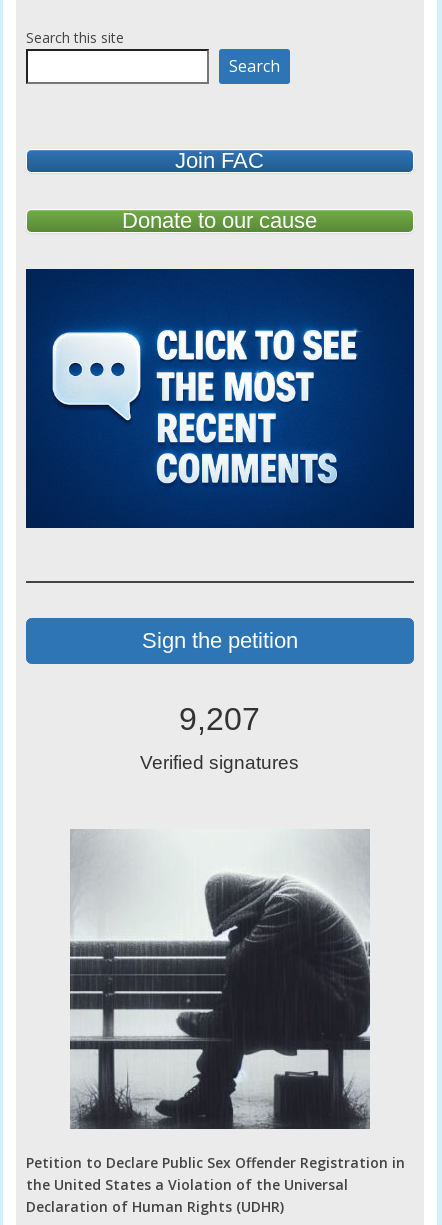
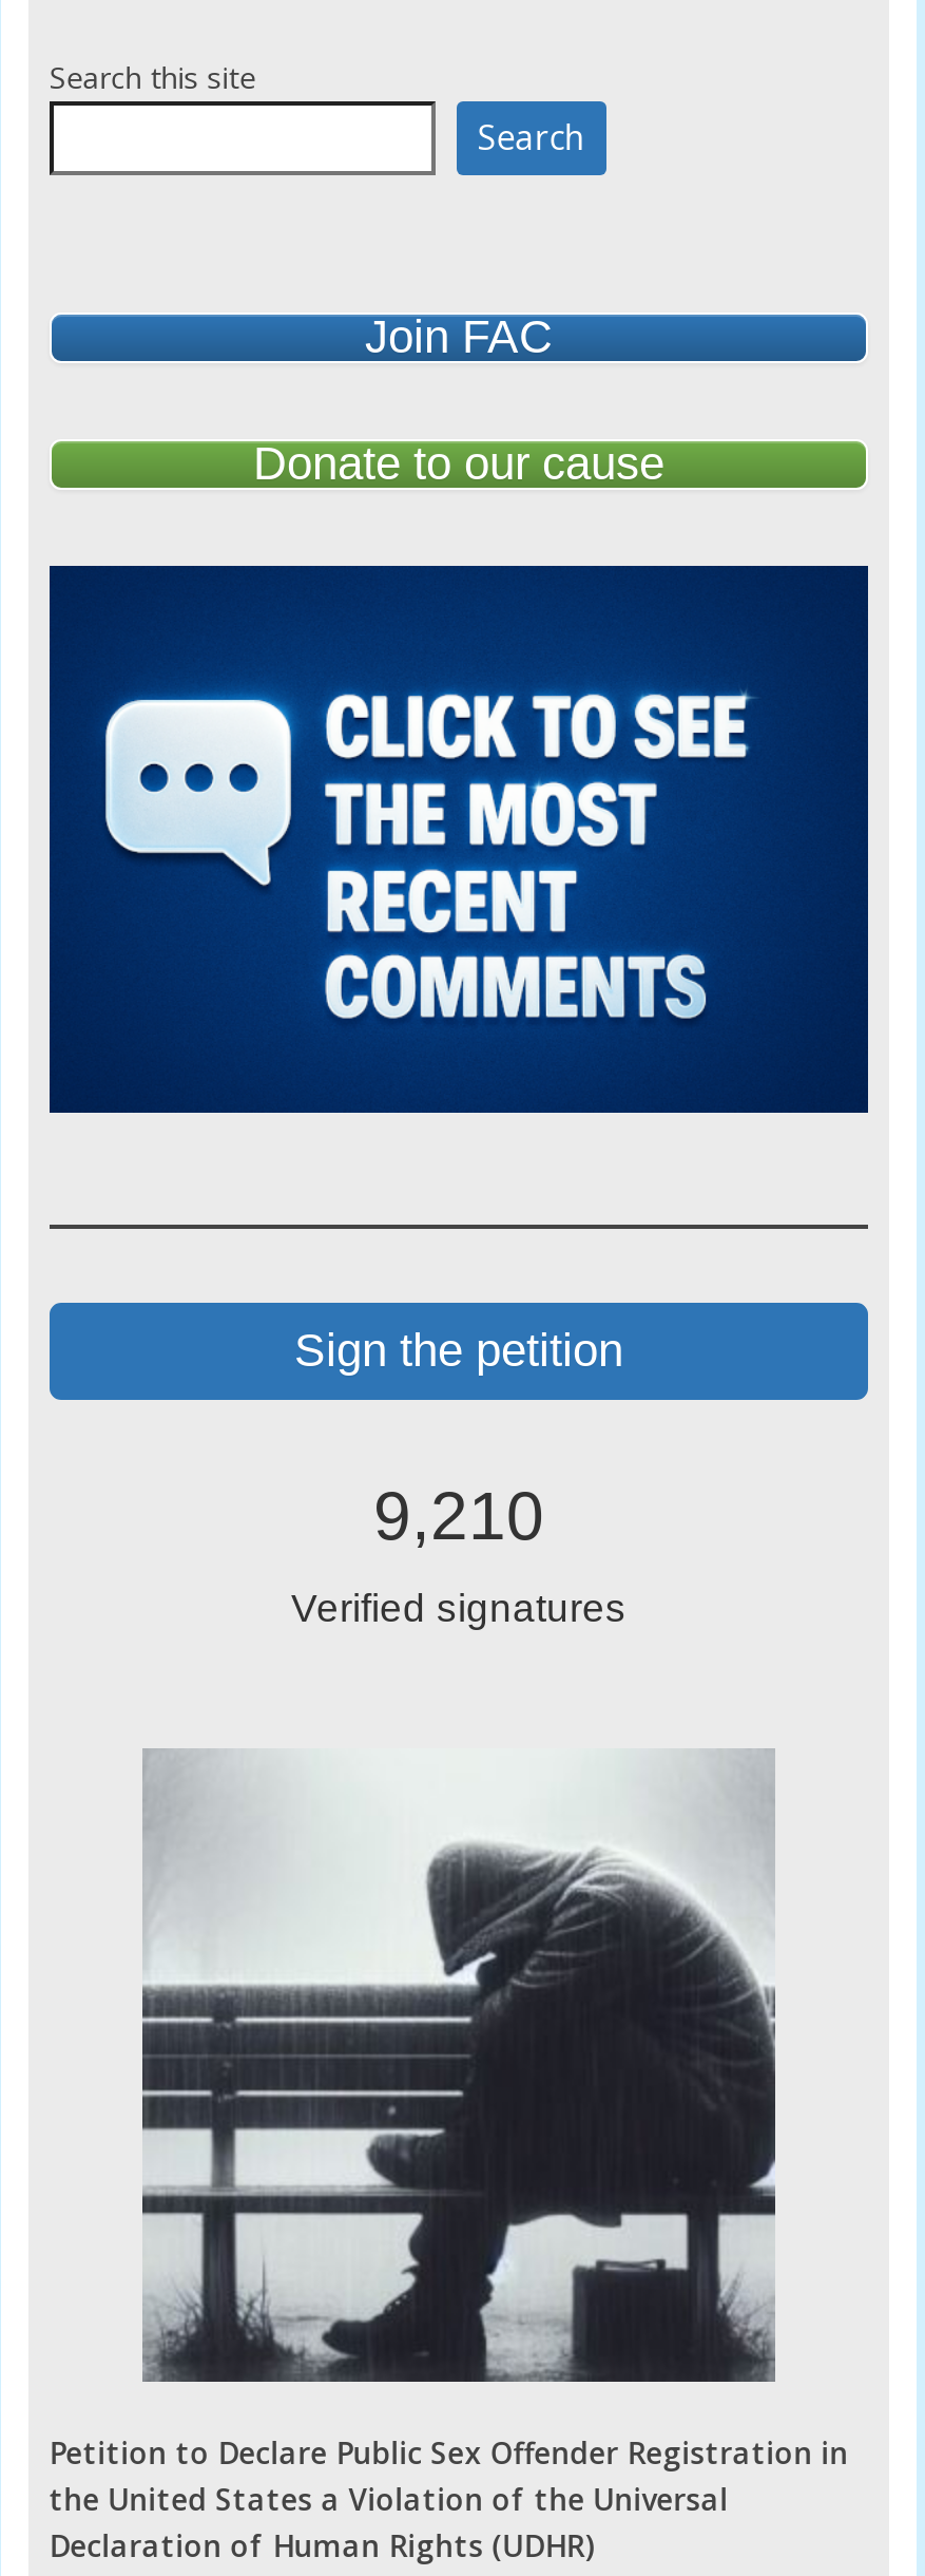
[179,701,260,737] 9,207 -> [373,1478,544,1554] 9,210

